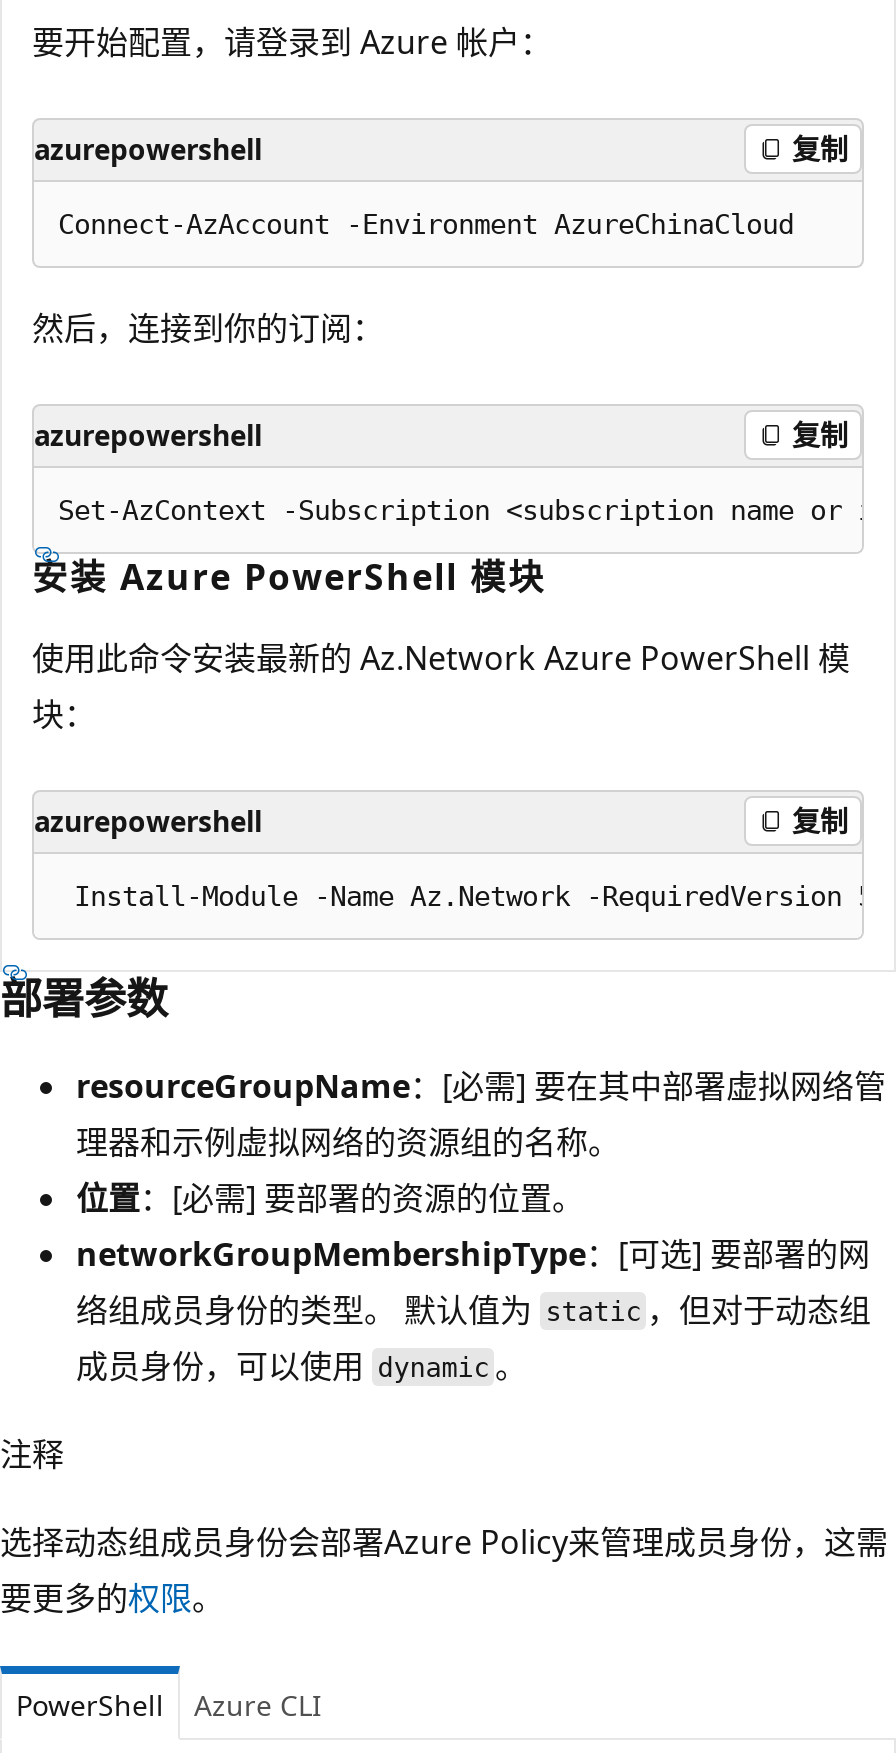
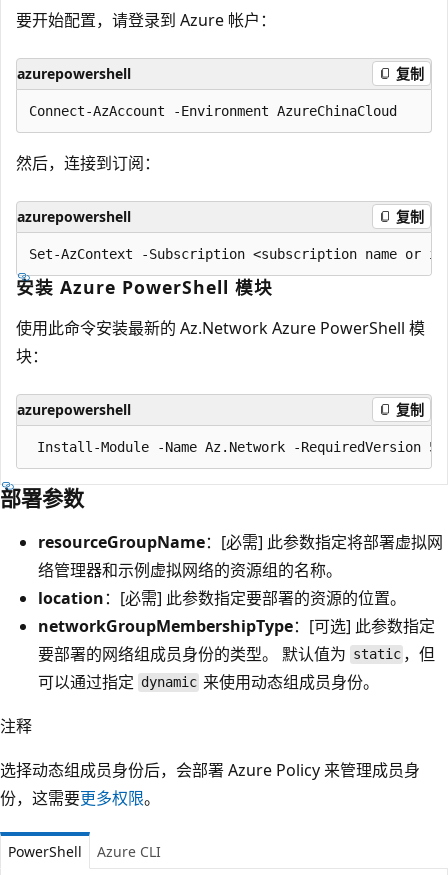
[32,305,384,349] 然后，连接到你的订阅： -> [16,152,160,174] 然后，连接到订阅：
[76,1063,886,1387] resourceGroupName：[必需] 要在其中部署虚拟网络管 | 理器和示例虚拟网络的资源组的名称。 | 位置：[必需] 要部署的资源的位置。 | networkGroupMembershipType：[可选] 要部署的网 | 络组成员身份的类型。 默认值为 static ，但对于动态组 | 成员身份，可以使用 dynamic 。 -> [38,531,443,693] resourceGroupName：[必需] 此参数指定将部署虚拟网 | 络管理器和示例虚拟网络的资源组的名称。 | location：[必需] 此参数指定要部署的资源的位置。 | networkGroupMembershipType：[可选] 此参数指定 | 要部署的网络组成员身份的类型。 默认值为 static ，但 | 可以通过指定 dynamic 来使用动态组成员身份。
[0,1519,888,1619] 选择动态组成员身份会部署Azure Policy来管理成员身份，这需 | 要更多的权限。 -> [0,759,420,809] 选择动态组成员身份后，会部署 Azure Policy 来管理成员身 | 份，这需要更多权限。

